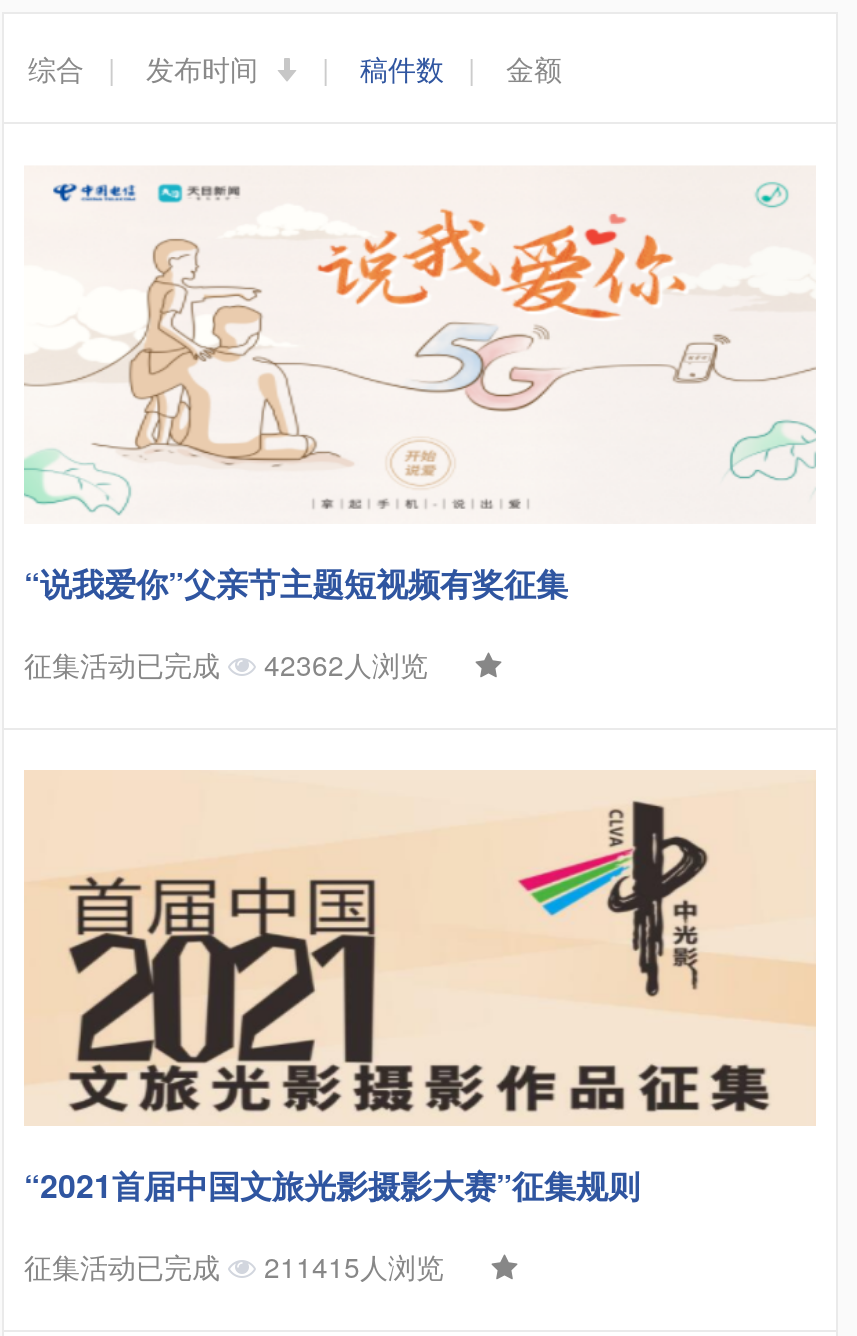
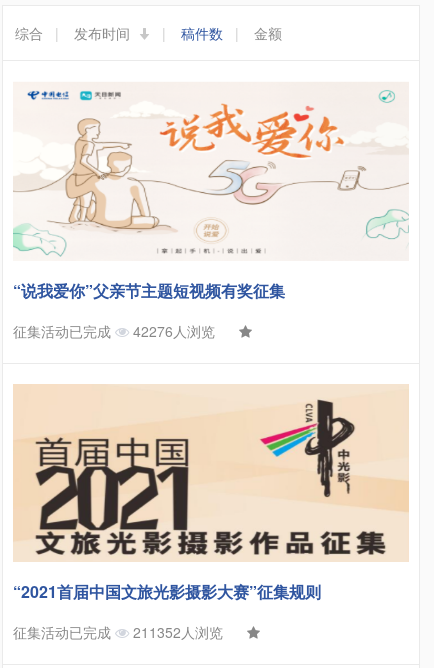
[24,643,428,683] 征集活动已完成 42362人浏览 -> [13,321,215,341] 征集活动已完成 42276人浏览
[24,1246,444,1286] 征集活动已完成 211415人浏览 -> [13,622,223,642] 征集活动已完成 211352人浏览

